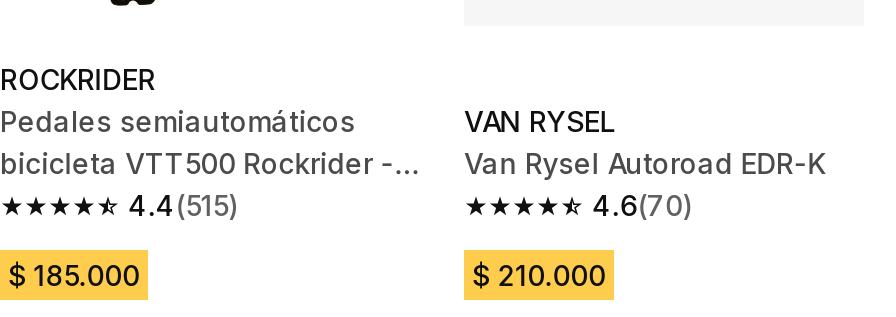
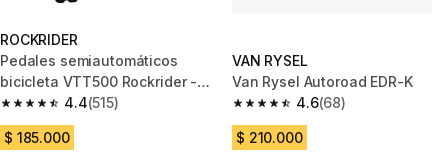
[592,188,692,222] 4.6 (70) -> [296,94,346,111] 4.6 (68)

